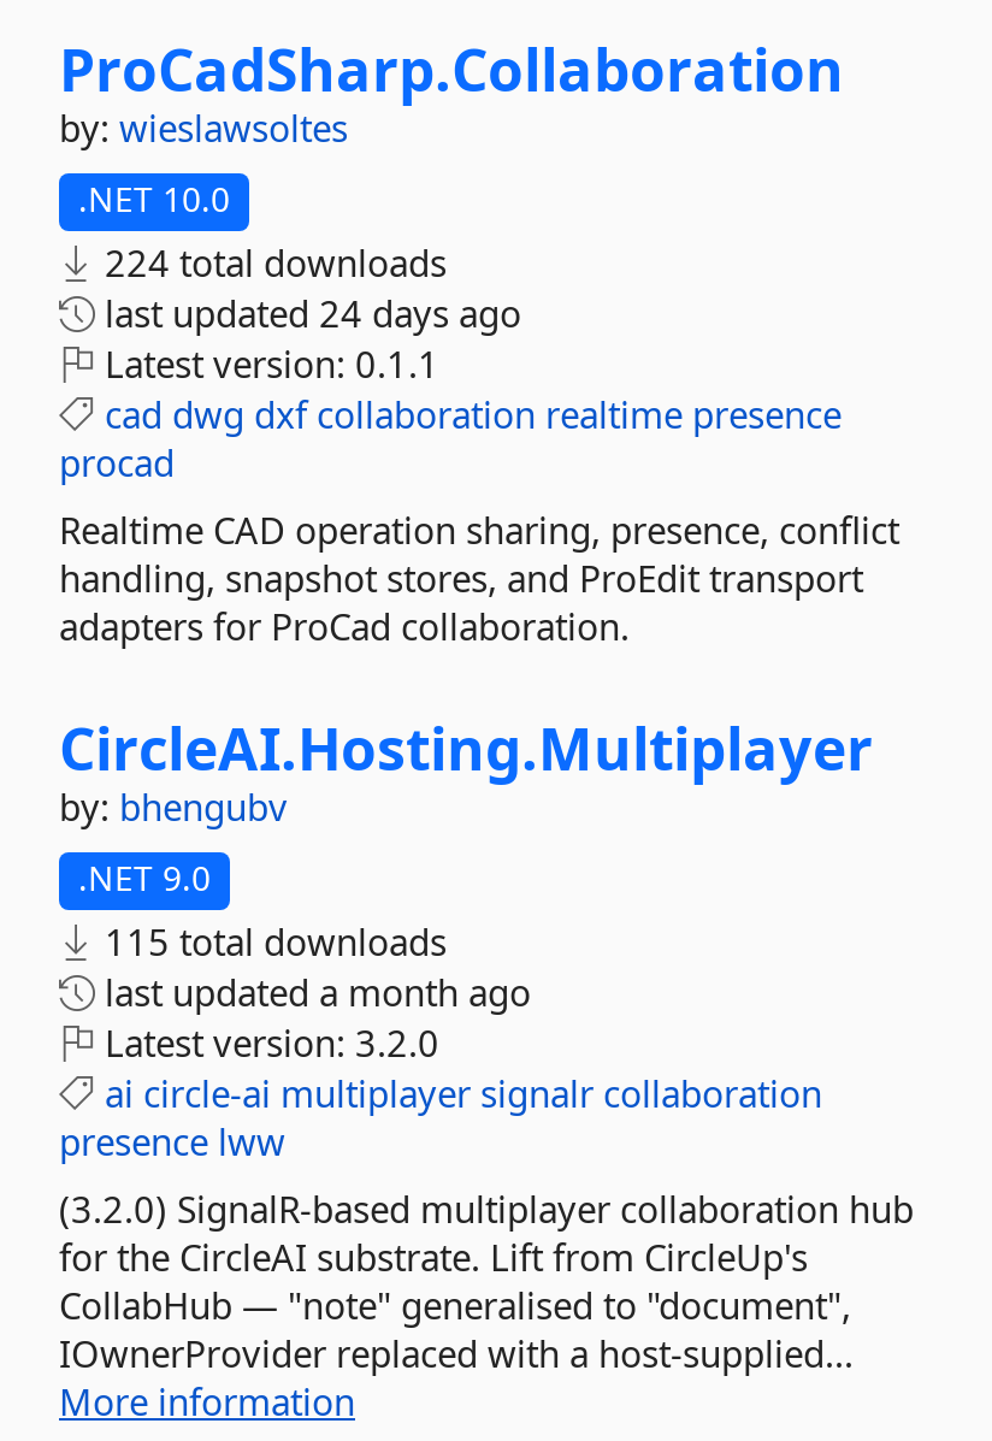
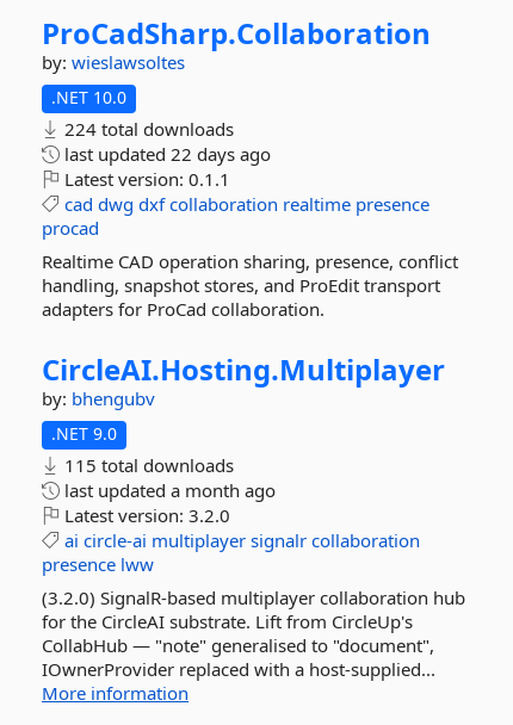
[95,289,521,337] last updated 24 days ago -> [60,142,271,166] last updated 22 days ago

